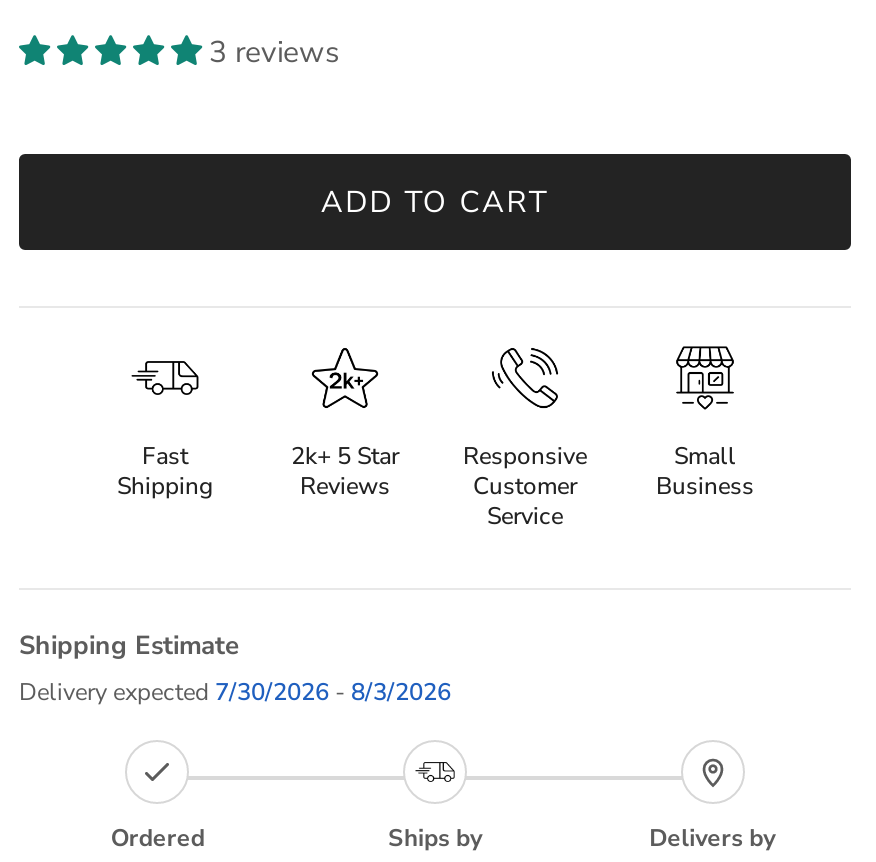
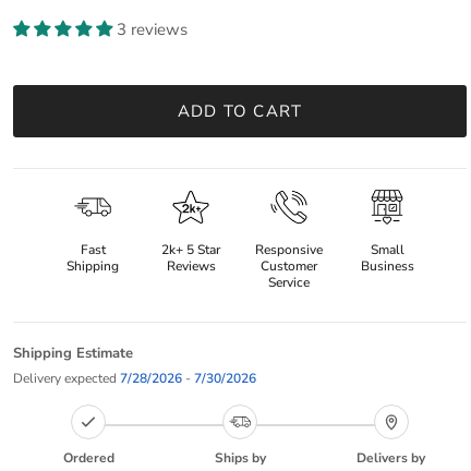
[19,676,451,708] Delivery expected 7/30/2026 - 8/3/2026 -> [13,370,256,387] Delivery expected 7/28/2026 - 7/30/2026

